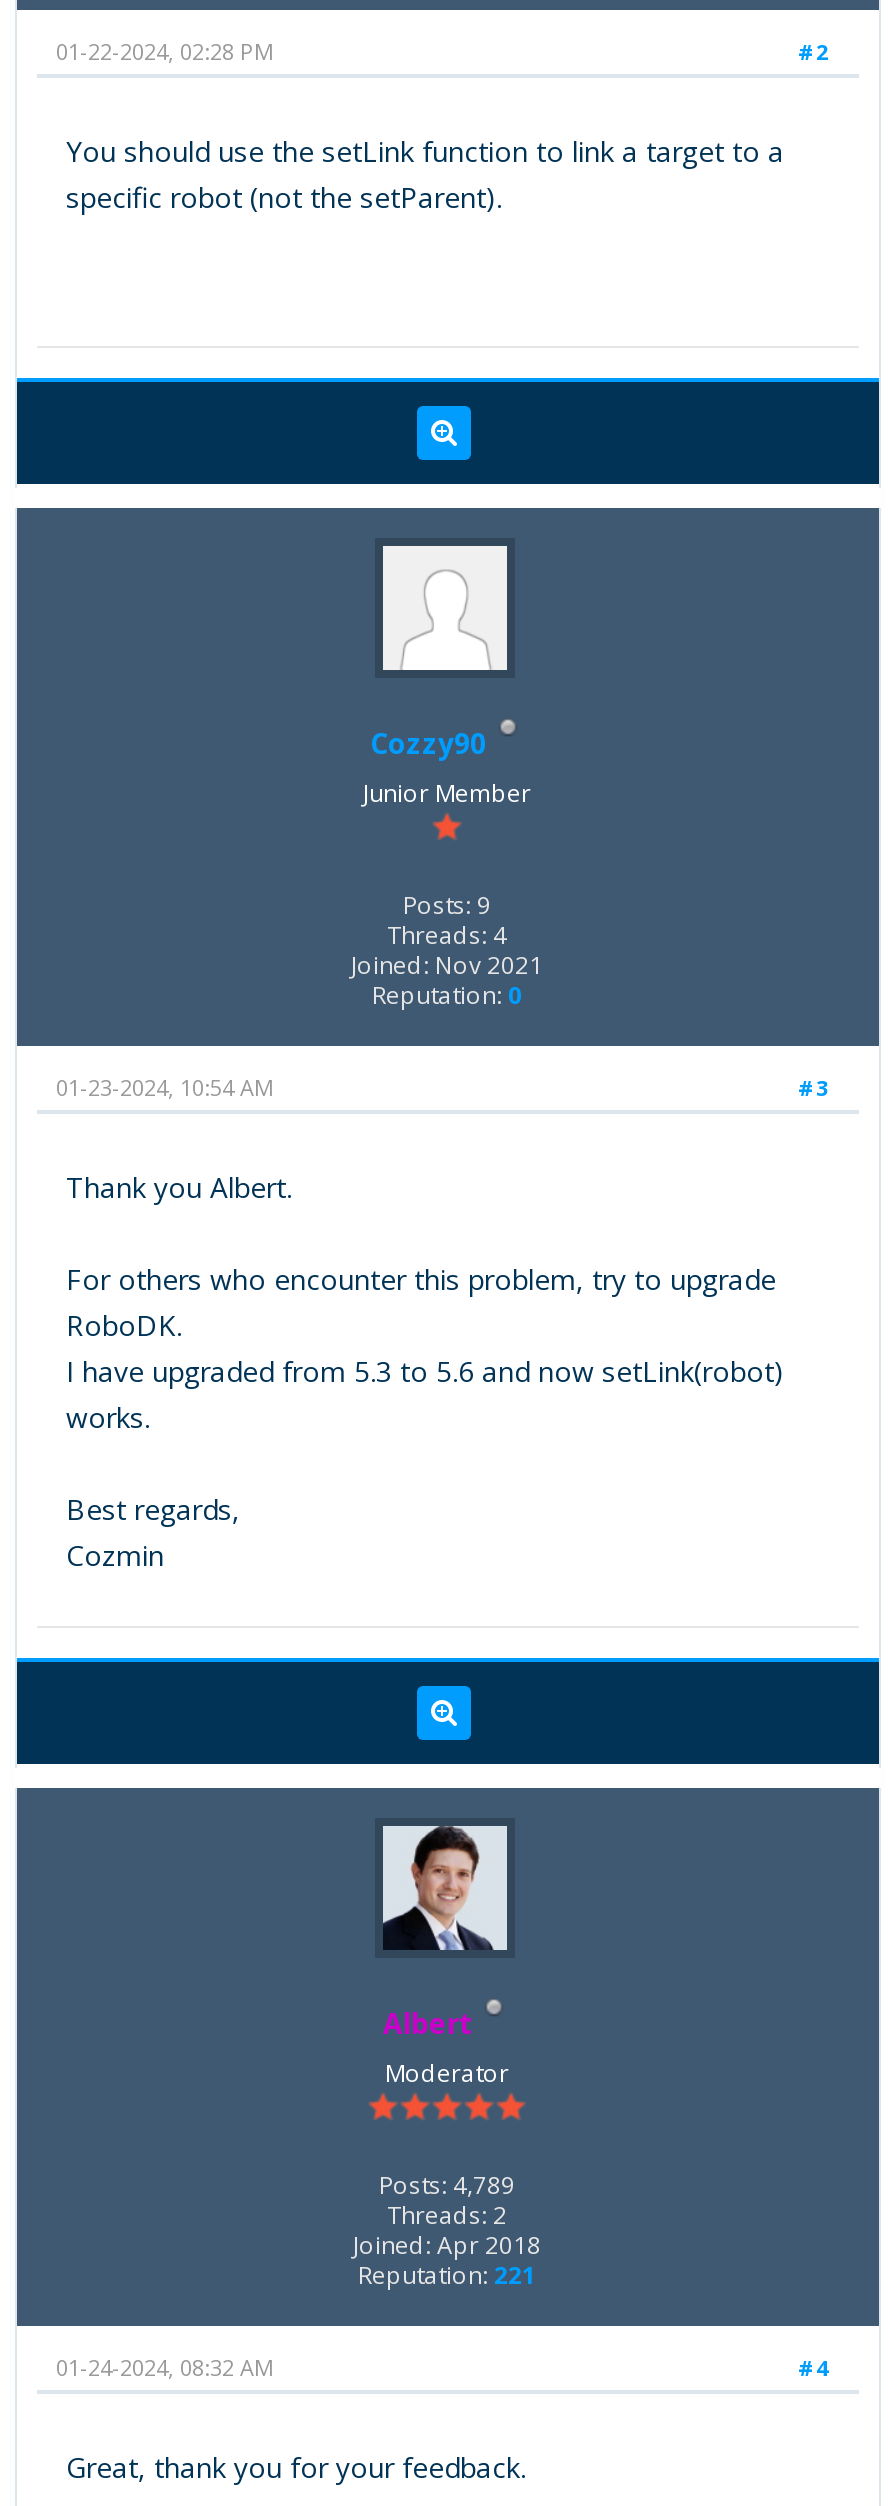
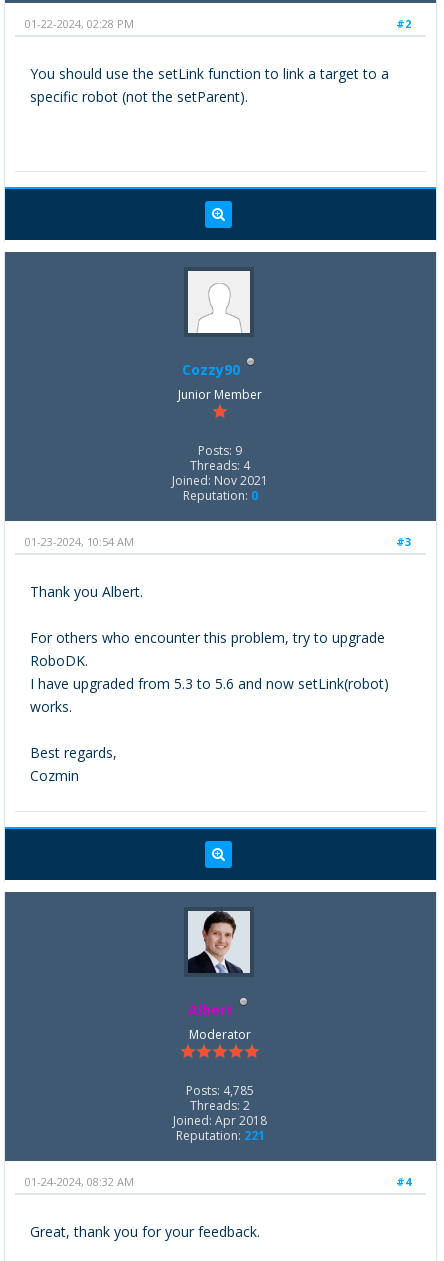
[379,2168,515,2202] Posts: 4,789 -> [186,1082,254,1099] Posts: 4,785

